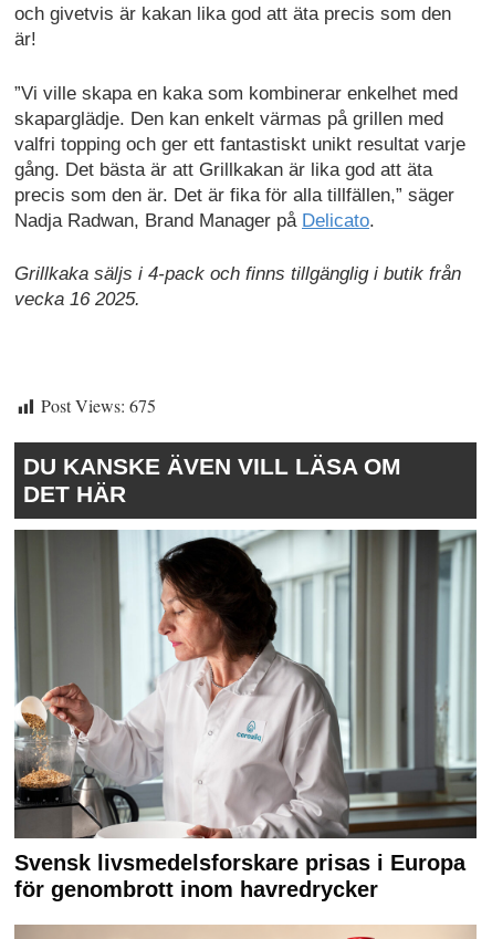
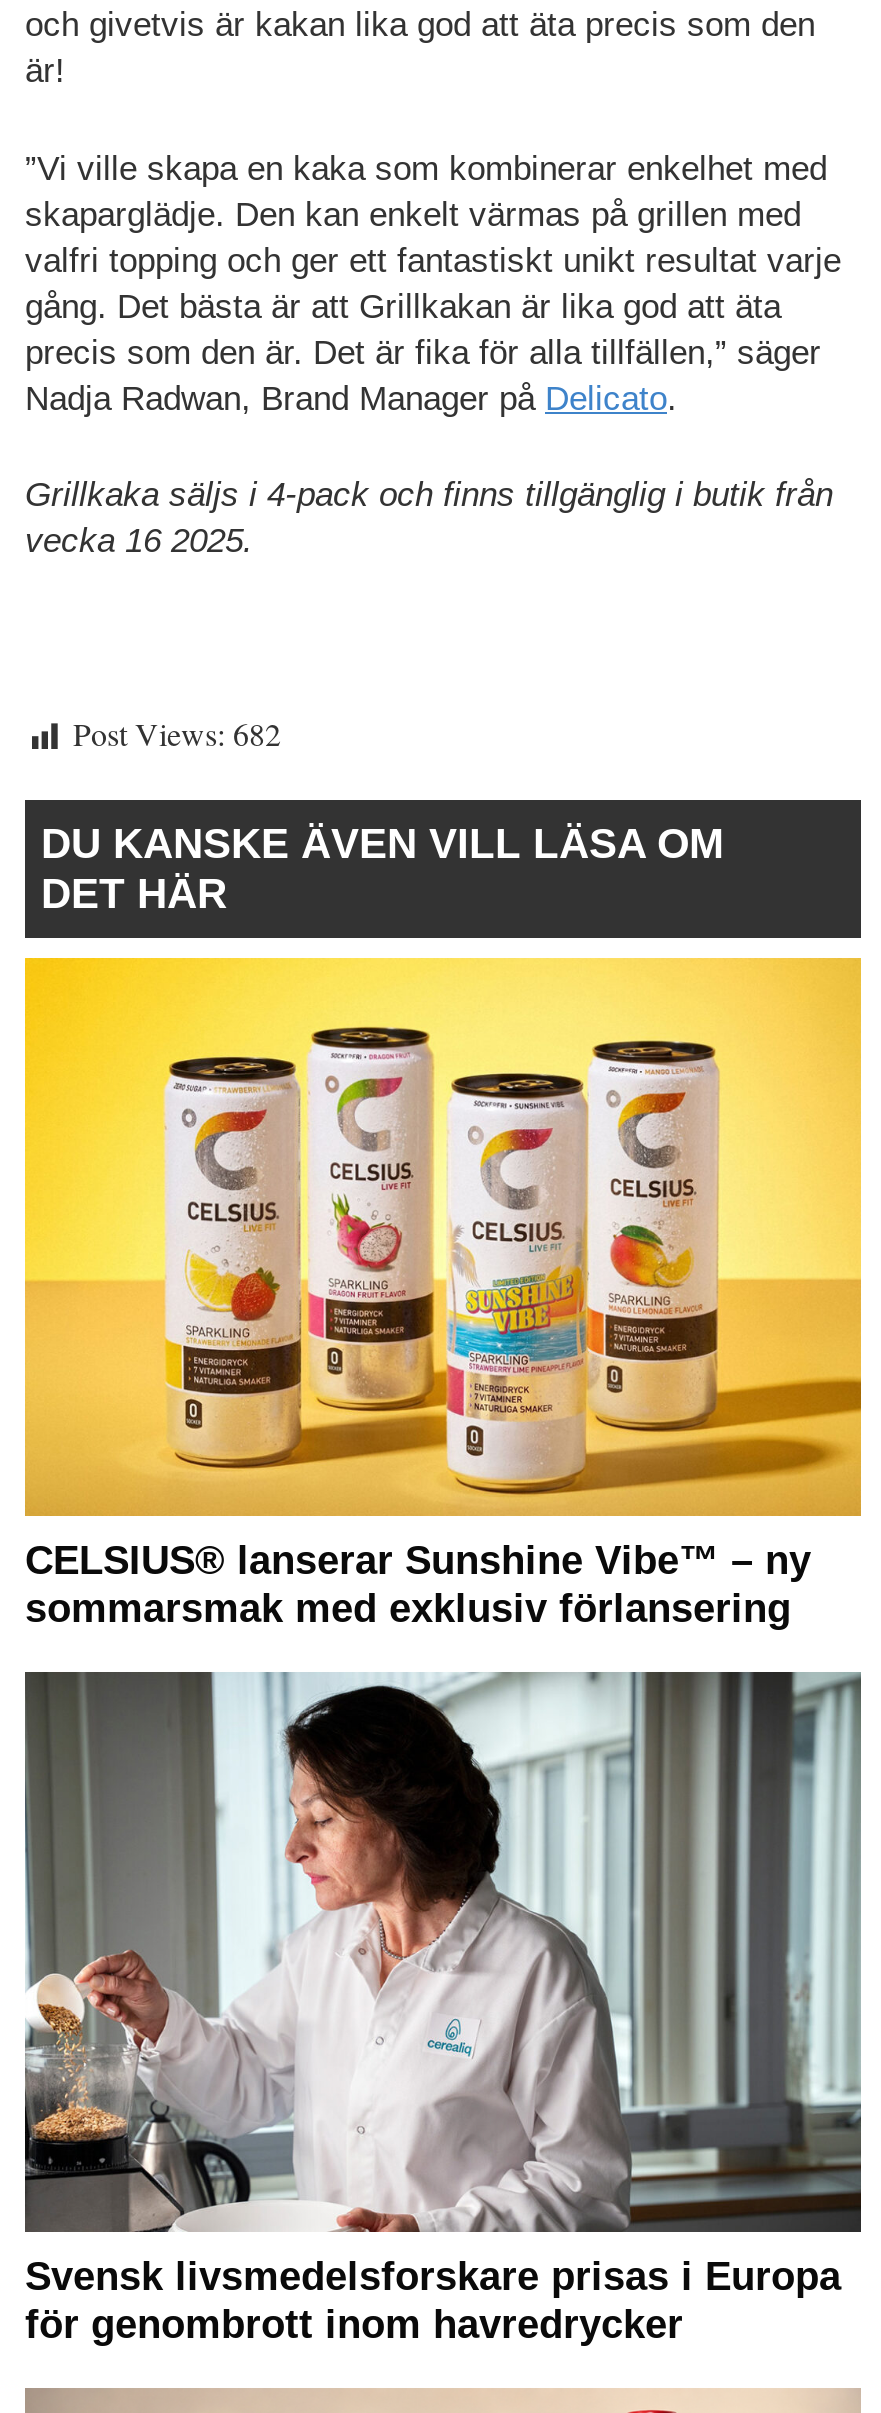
[41,394,156,417] Post Views: 675 -> [73,712,281,754] Post Views: 682
none -> [23,956,863,1630] [image] | CELSIUS® lanserar Sunshine Vibe™ – ny | sommarsmak med exklusiv förlansering

